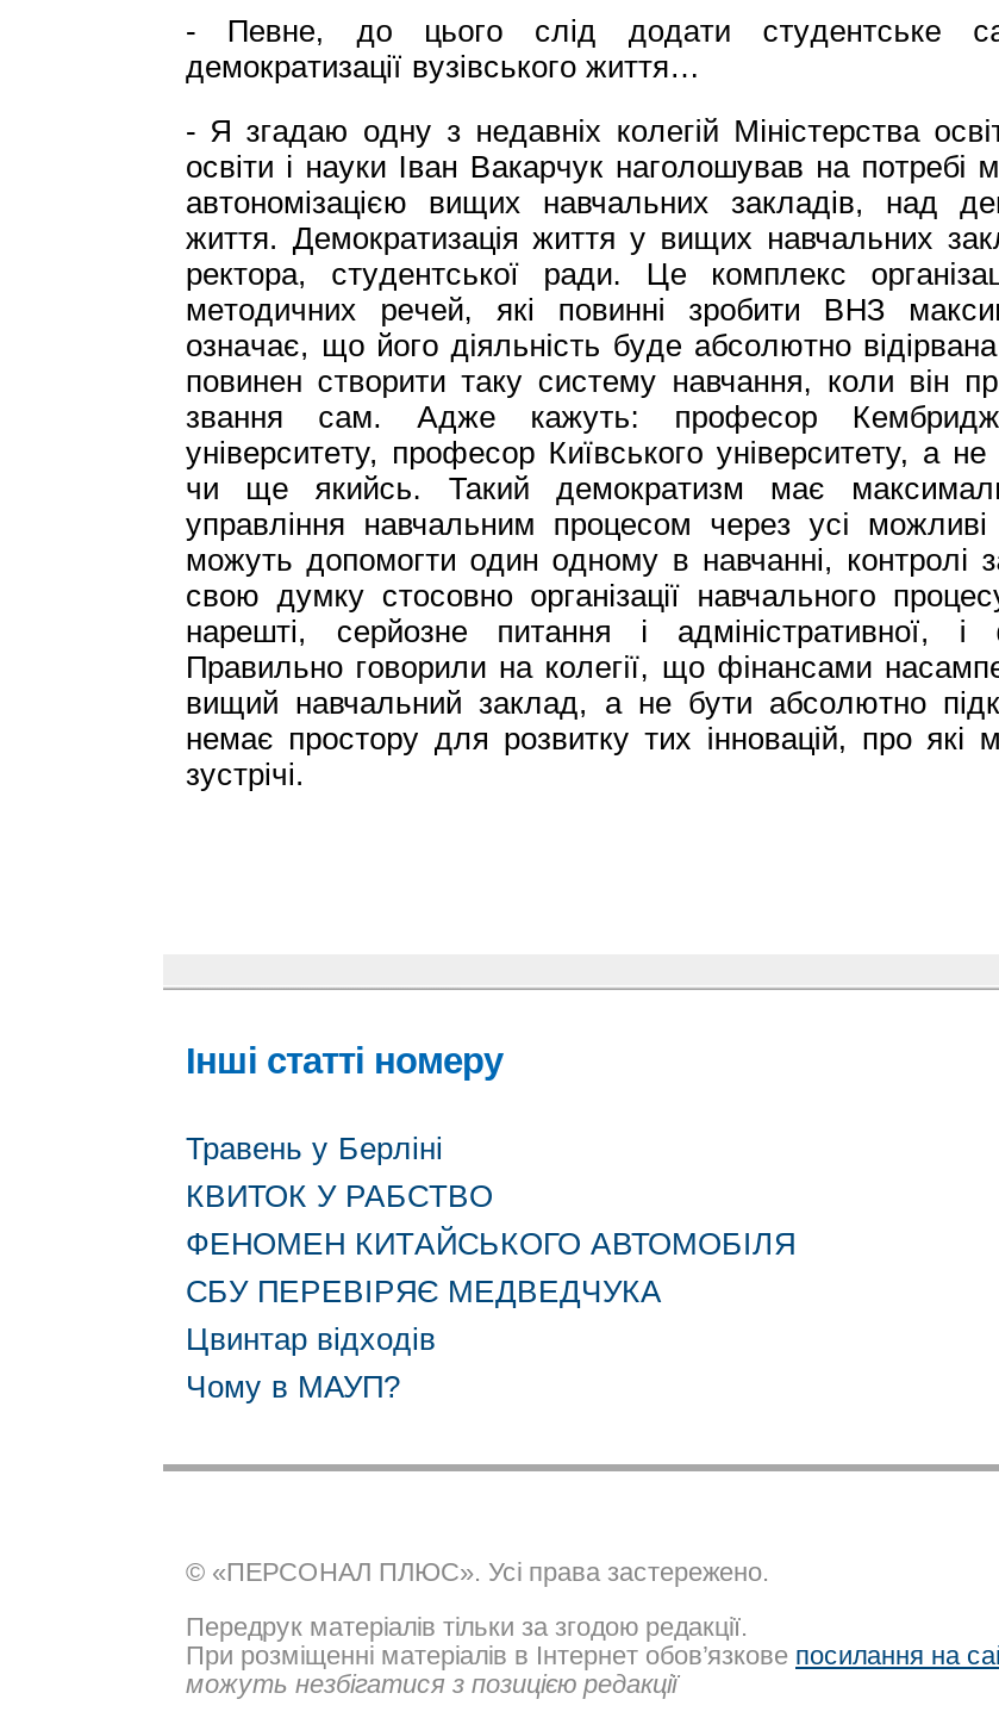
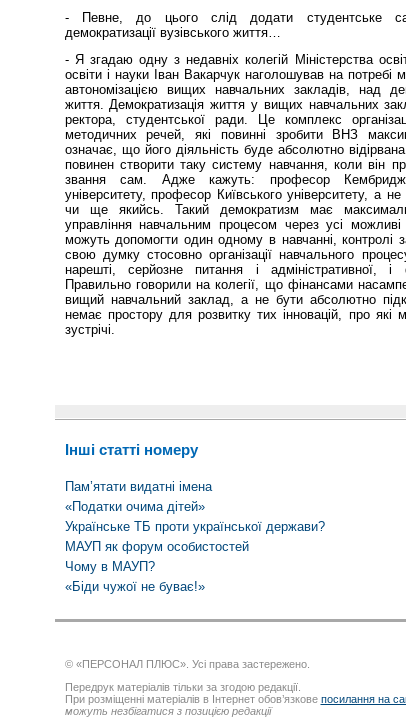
[186,1131,795,1357] Травень у Берліні | КВИТОК У РАБСТВО | ФЕНОМЕН КИТАЙСЬКОГО АВТОМОБІЛЯ | СБУ ПЕРЕВІРЯЄ МЕДВЕДЧУКА | Цвинтар відходів -> [64,479,324,554] Пам’ятати видатні імена | «Податки очима дітей» | Українське ТБ проти української держави? | МАУП як форум особистостей
moved [186,1369,400,1405] -> [64,559,154,574]: Чому в МАУП?
none -> [64,579,204,594] «Біди чужої не буває!»

